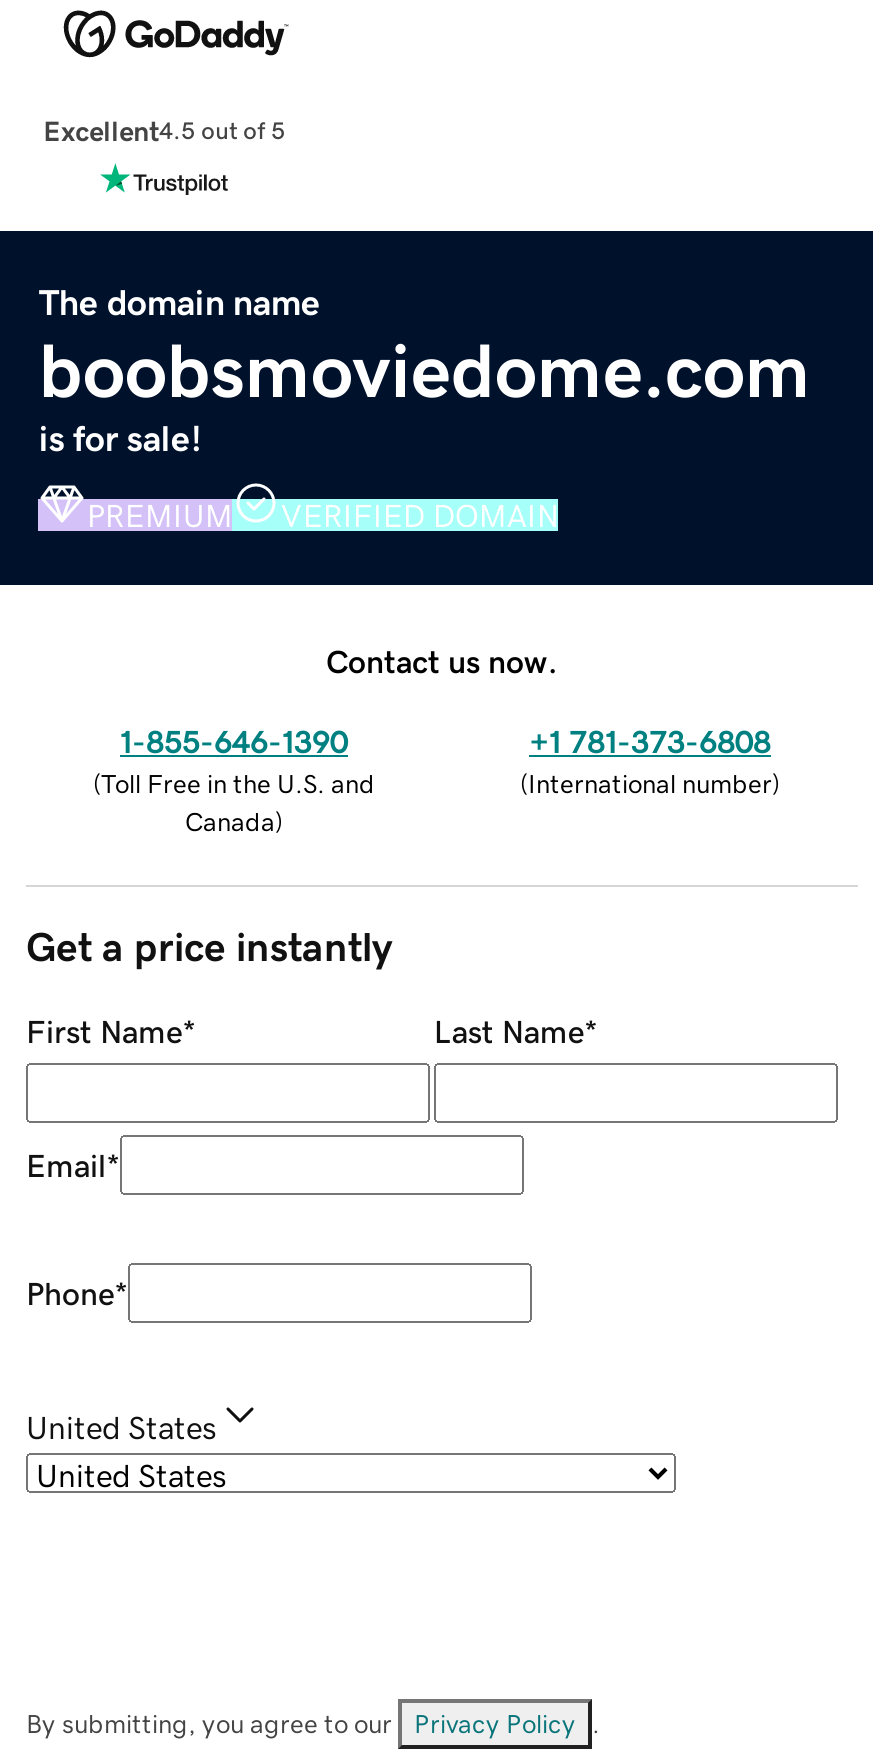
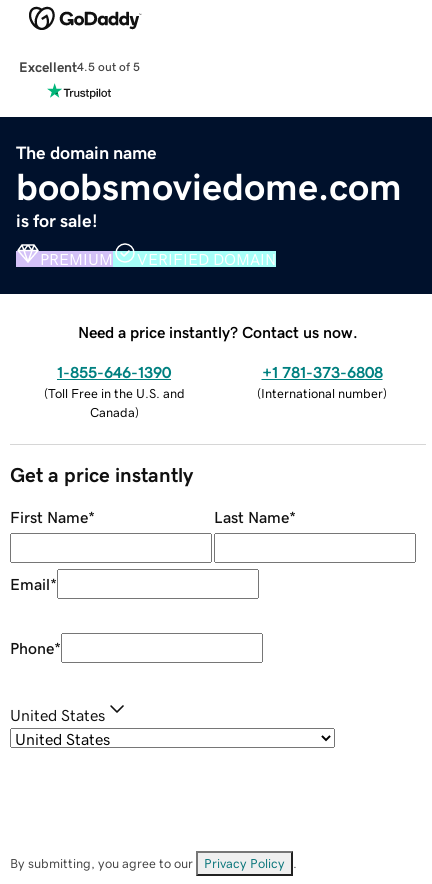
[326,644,558,676] Contact us now. -> [78,324,358,340] Need a price instantly? Contact us now.

